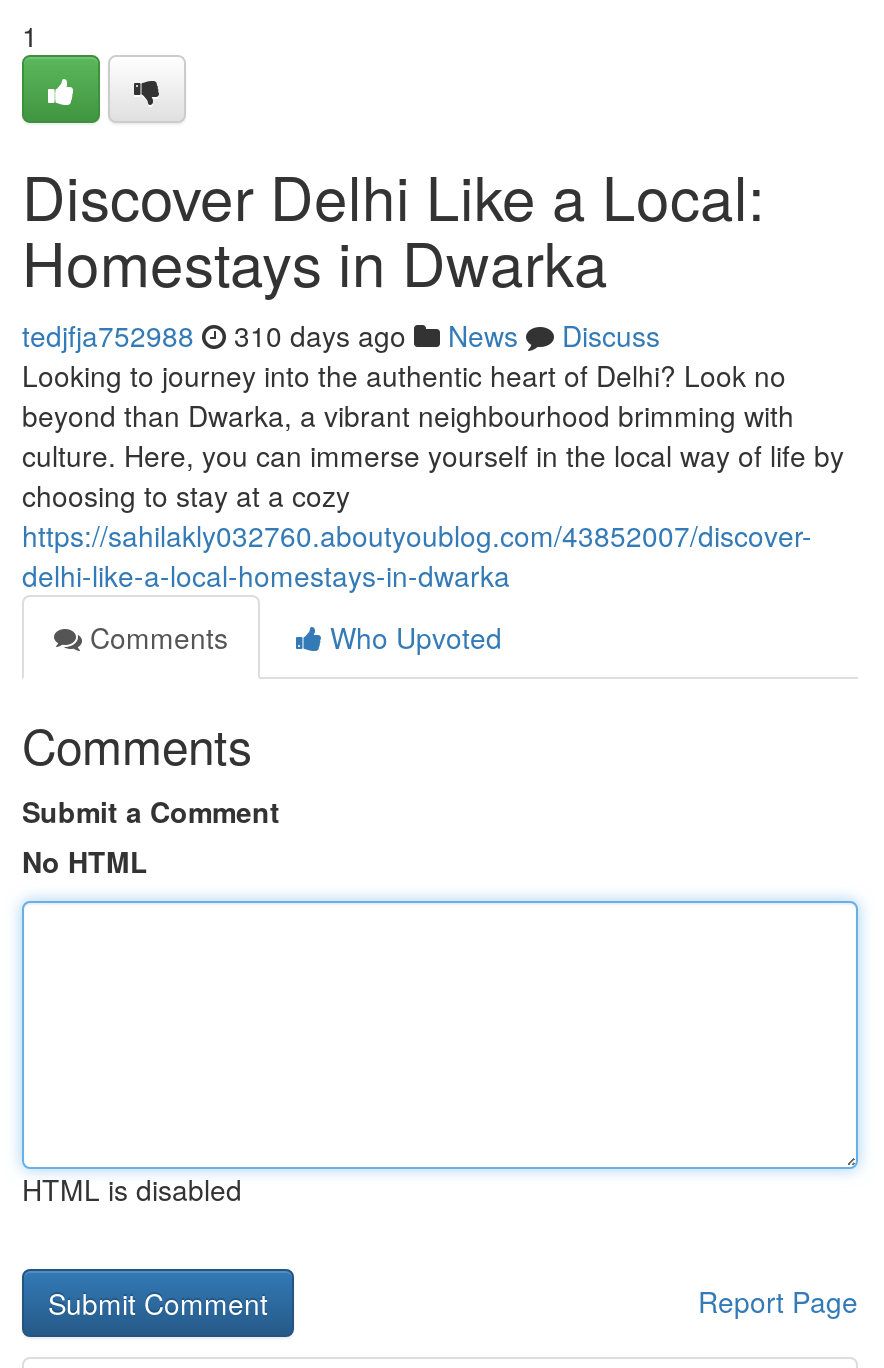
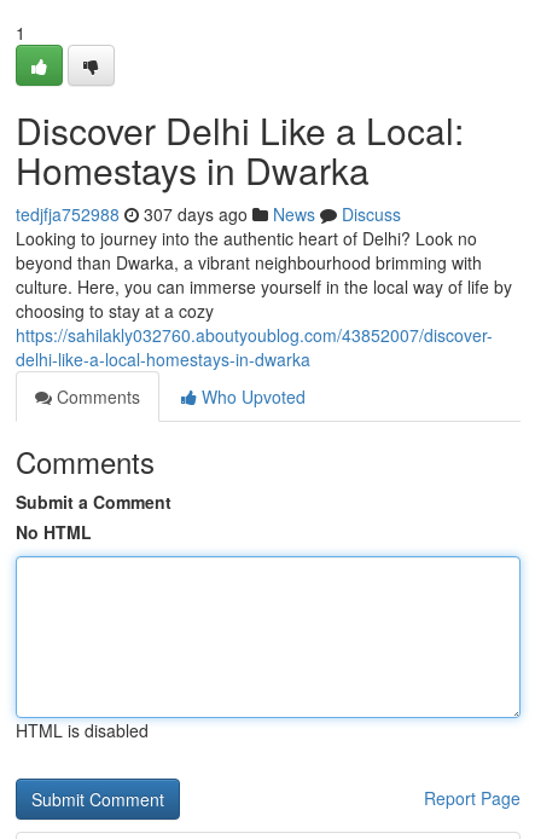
[22,315,660,355] tedjfja752988 310 days ago News Discuss -> [16,202,401,226] tedjfja752988 307 days ago News Discuss

